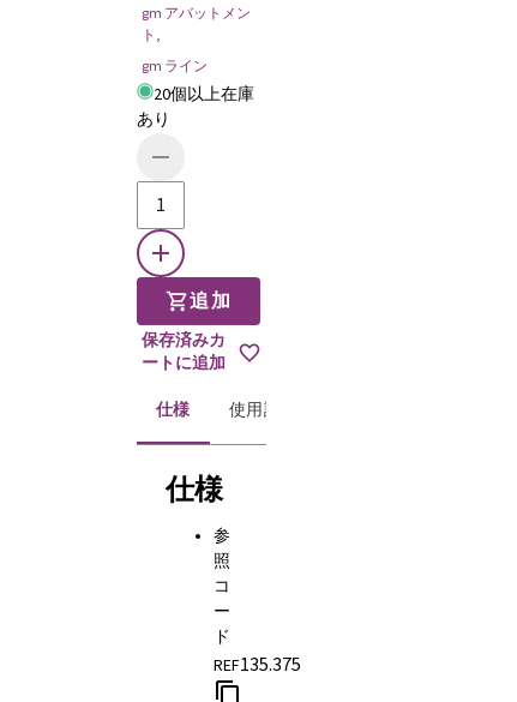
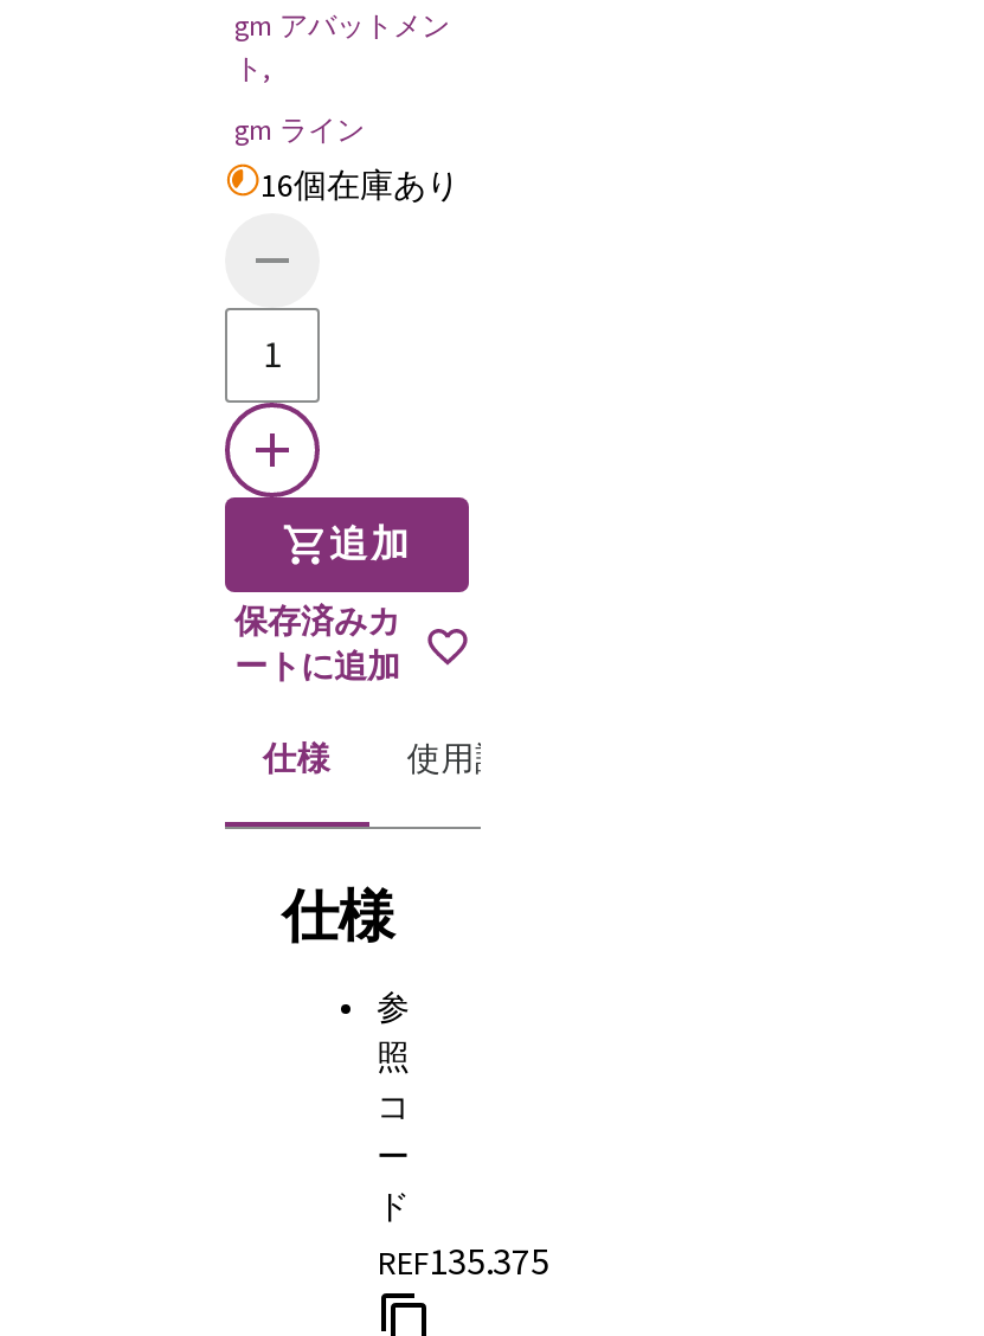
[137,83,254,132] 20個以上在庫 | あり -> [261,163,459,211] 16個在庫あり

